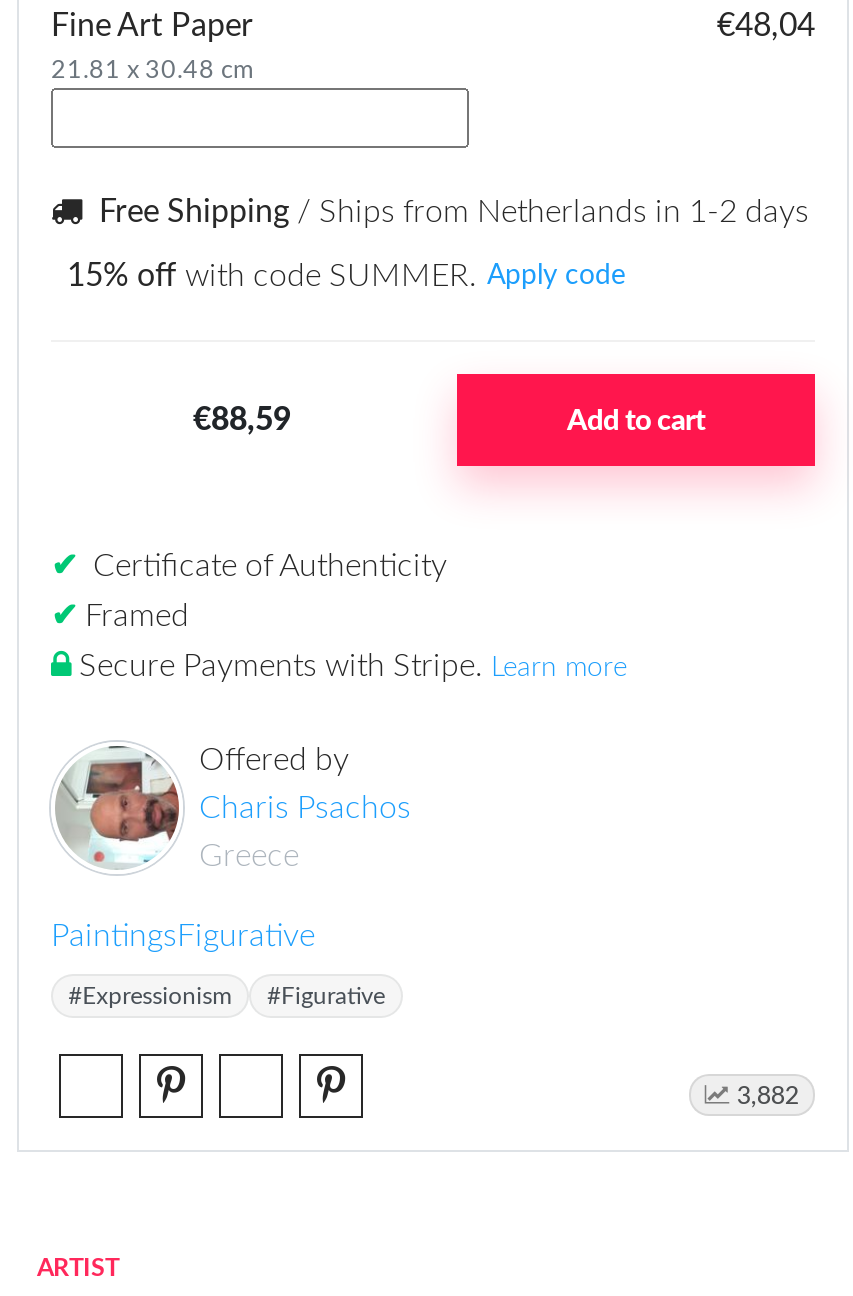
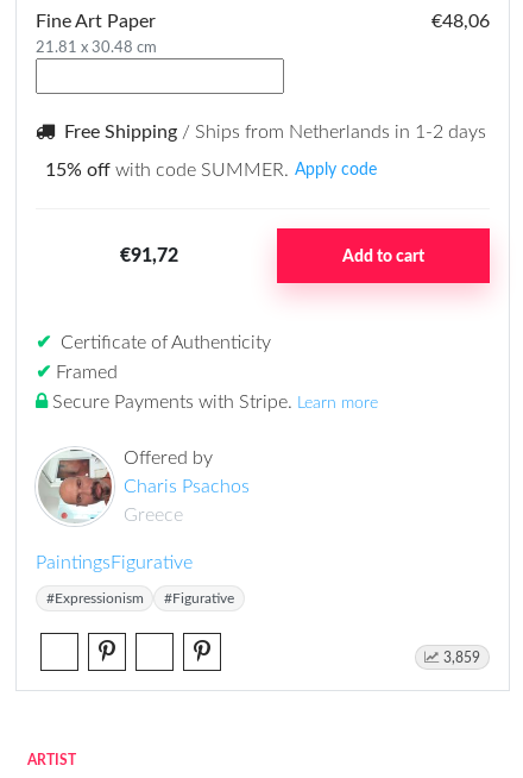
[717,10,815,42] €48,04 -> [431,12,490,31] €48,06
[193,404,291,436] €88,59 -> [120,246,178,265] €91,72
[737,1083,799,1107] 3,882 -> [443,650,480,665] 3,859

